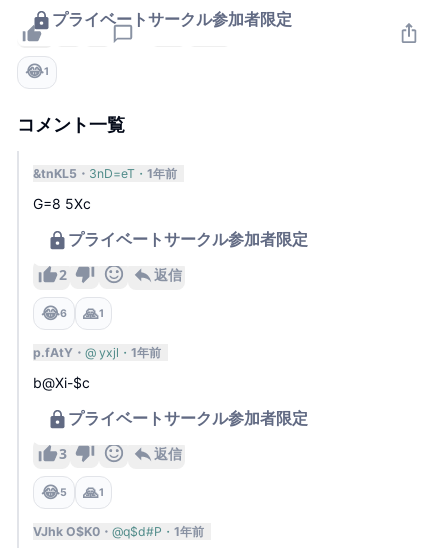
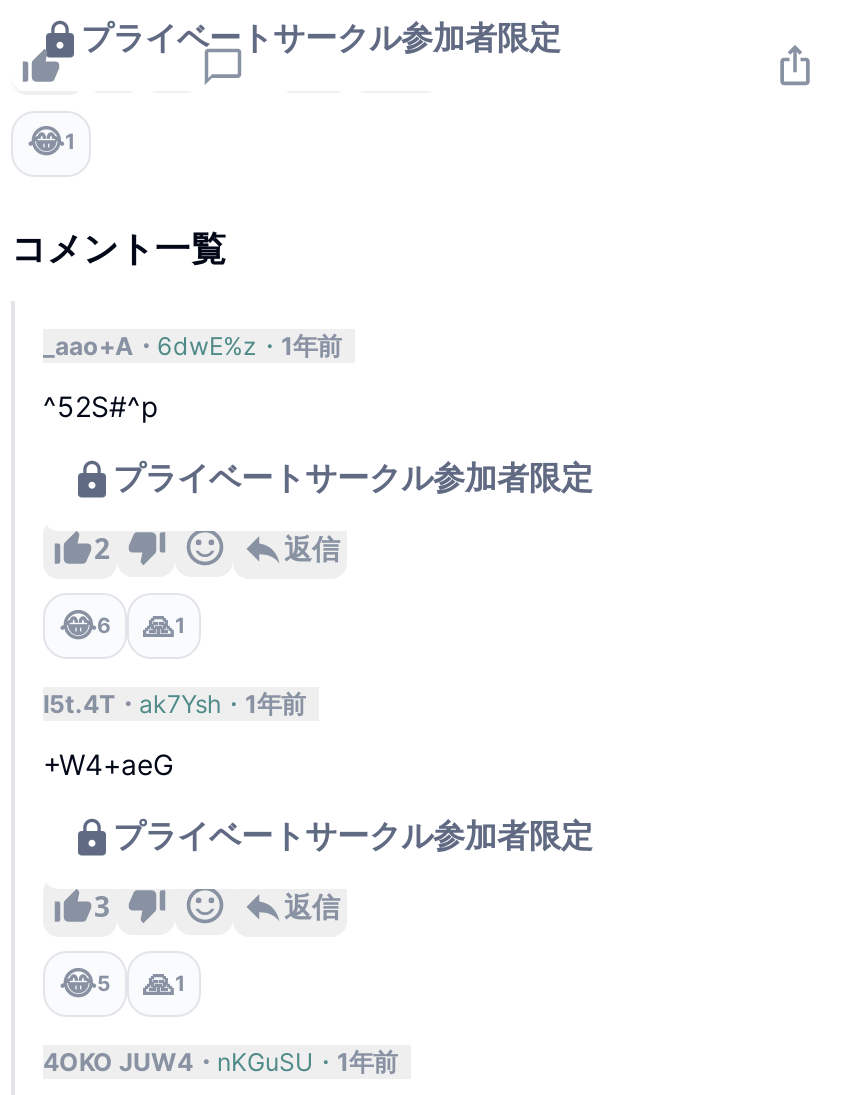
[33,166,135,181] &tnKL5 | 3nD=eT -> [43,331,257,361] _aao+A | 6dwE%z
[33,194,91,211] G=8 5Xc -> [43,388,159,422] ^52S#^p
[33,345,119,360] p.fAtY | @ yxjl -> [43,689,221,719] I5t.4T | ak7Ysh
[33,373,90,390] b@Xi-$c -> [43,746,173,780] +W4+aeG
[33,524,162,539] VJhk O$K0 | @q$d#P -> [43,1047,313,1077] 4OKO JUW4 | nKGuSU

